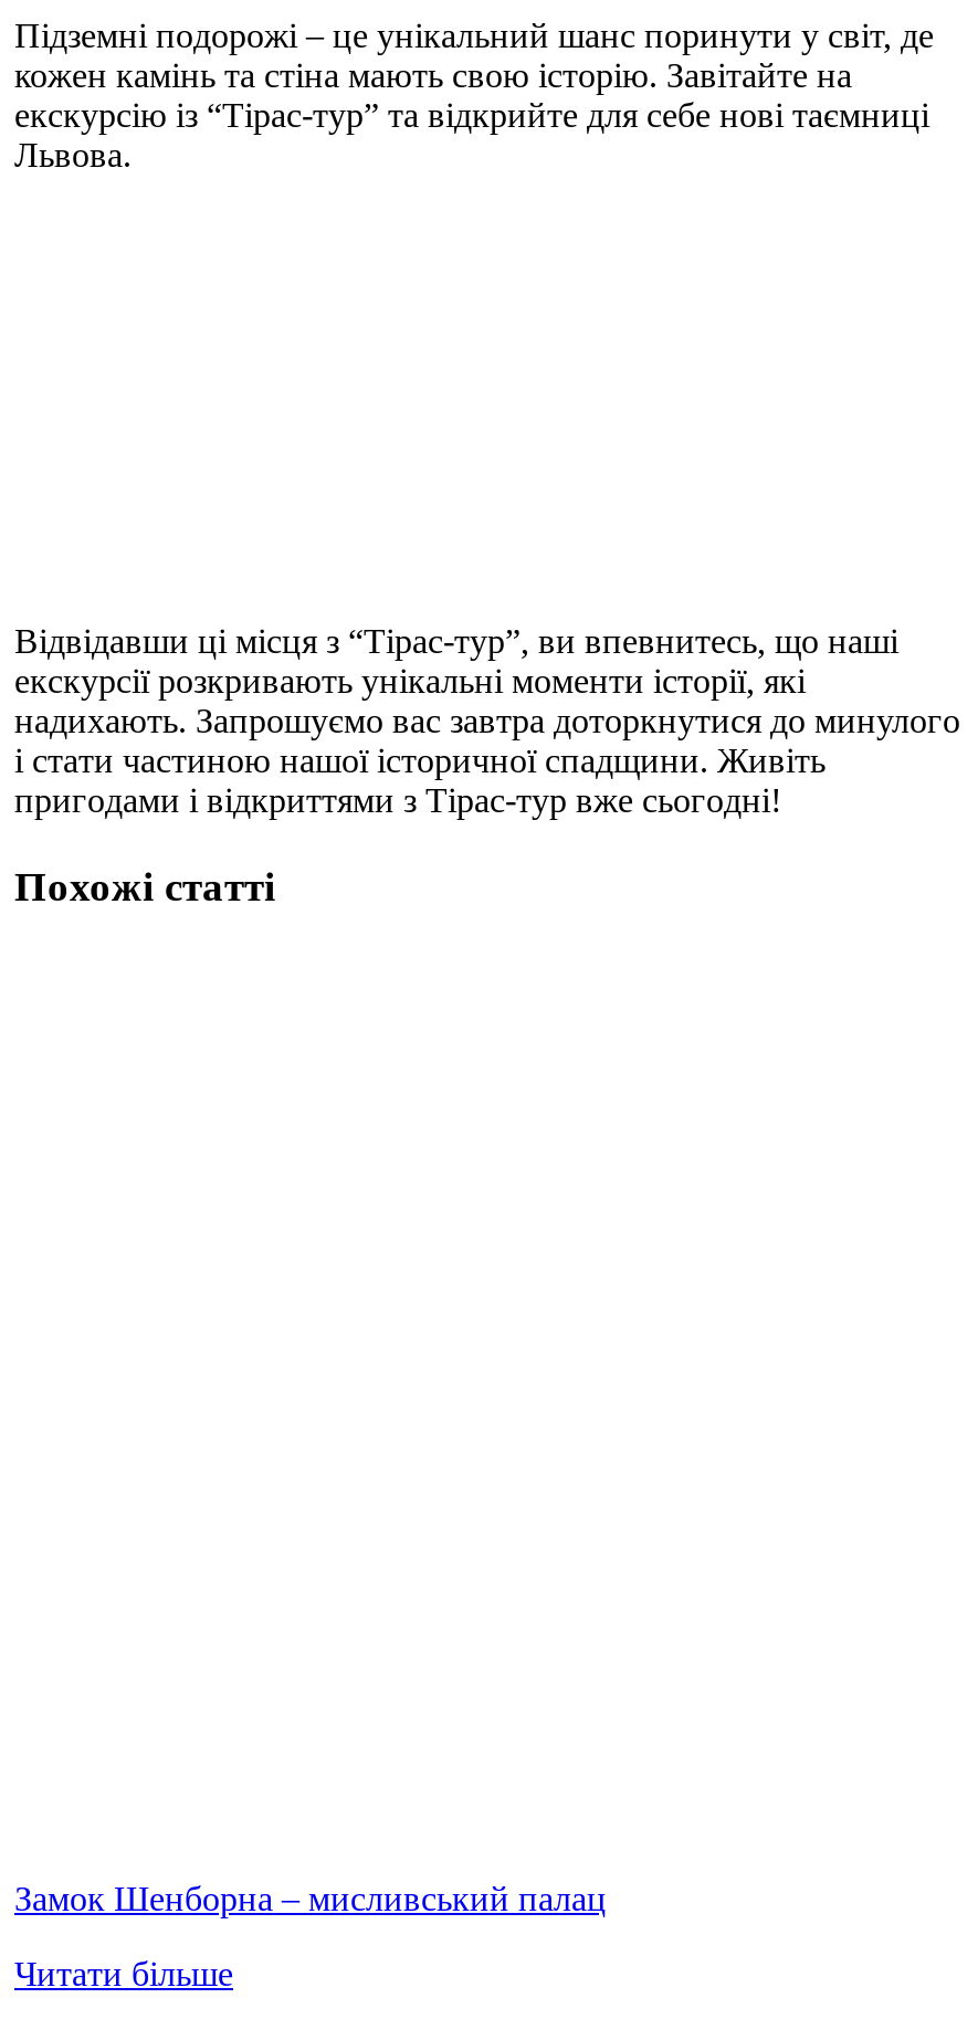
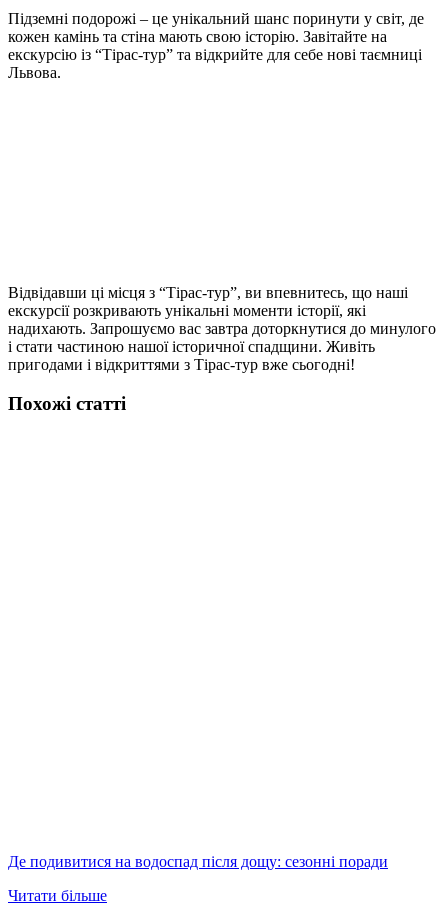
[14,1880,607,1918] Замок Шенборна – мисливський палац -> [8,853,388,870] Де подивитися на водоспад після дощу: сезонні поради

